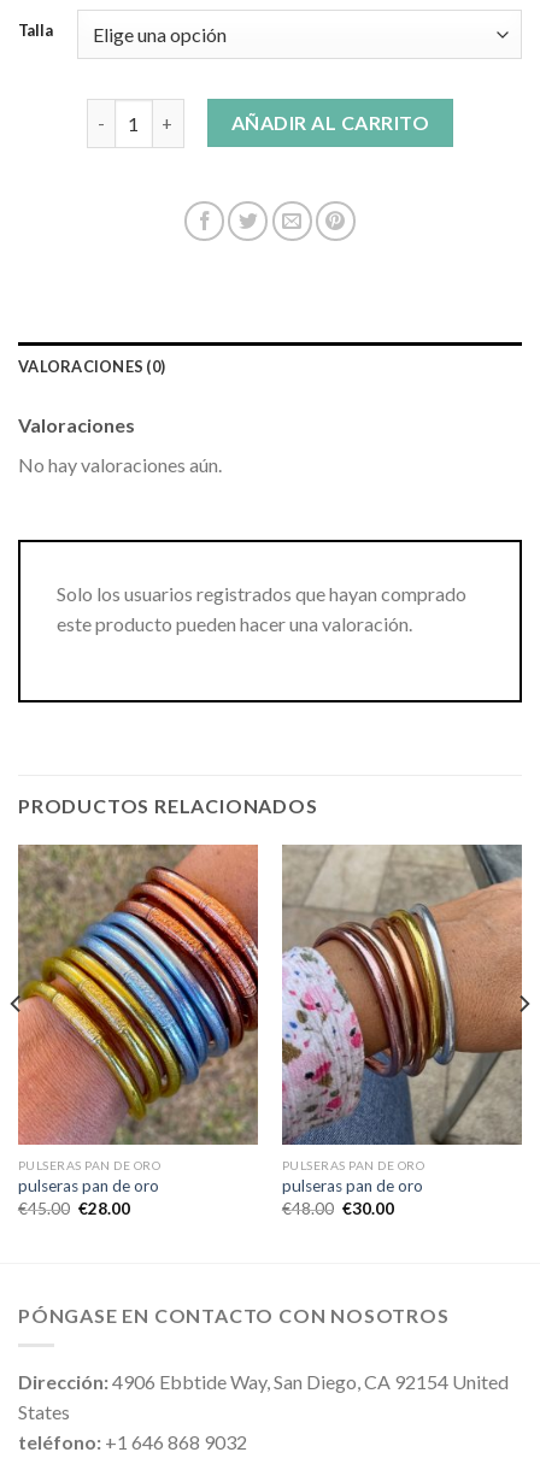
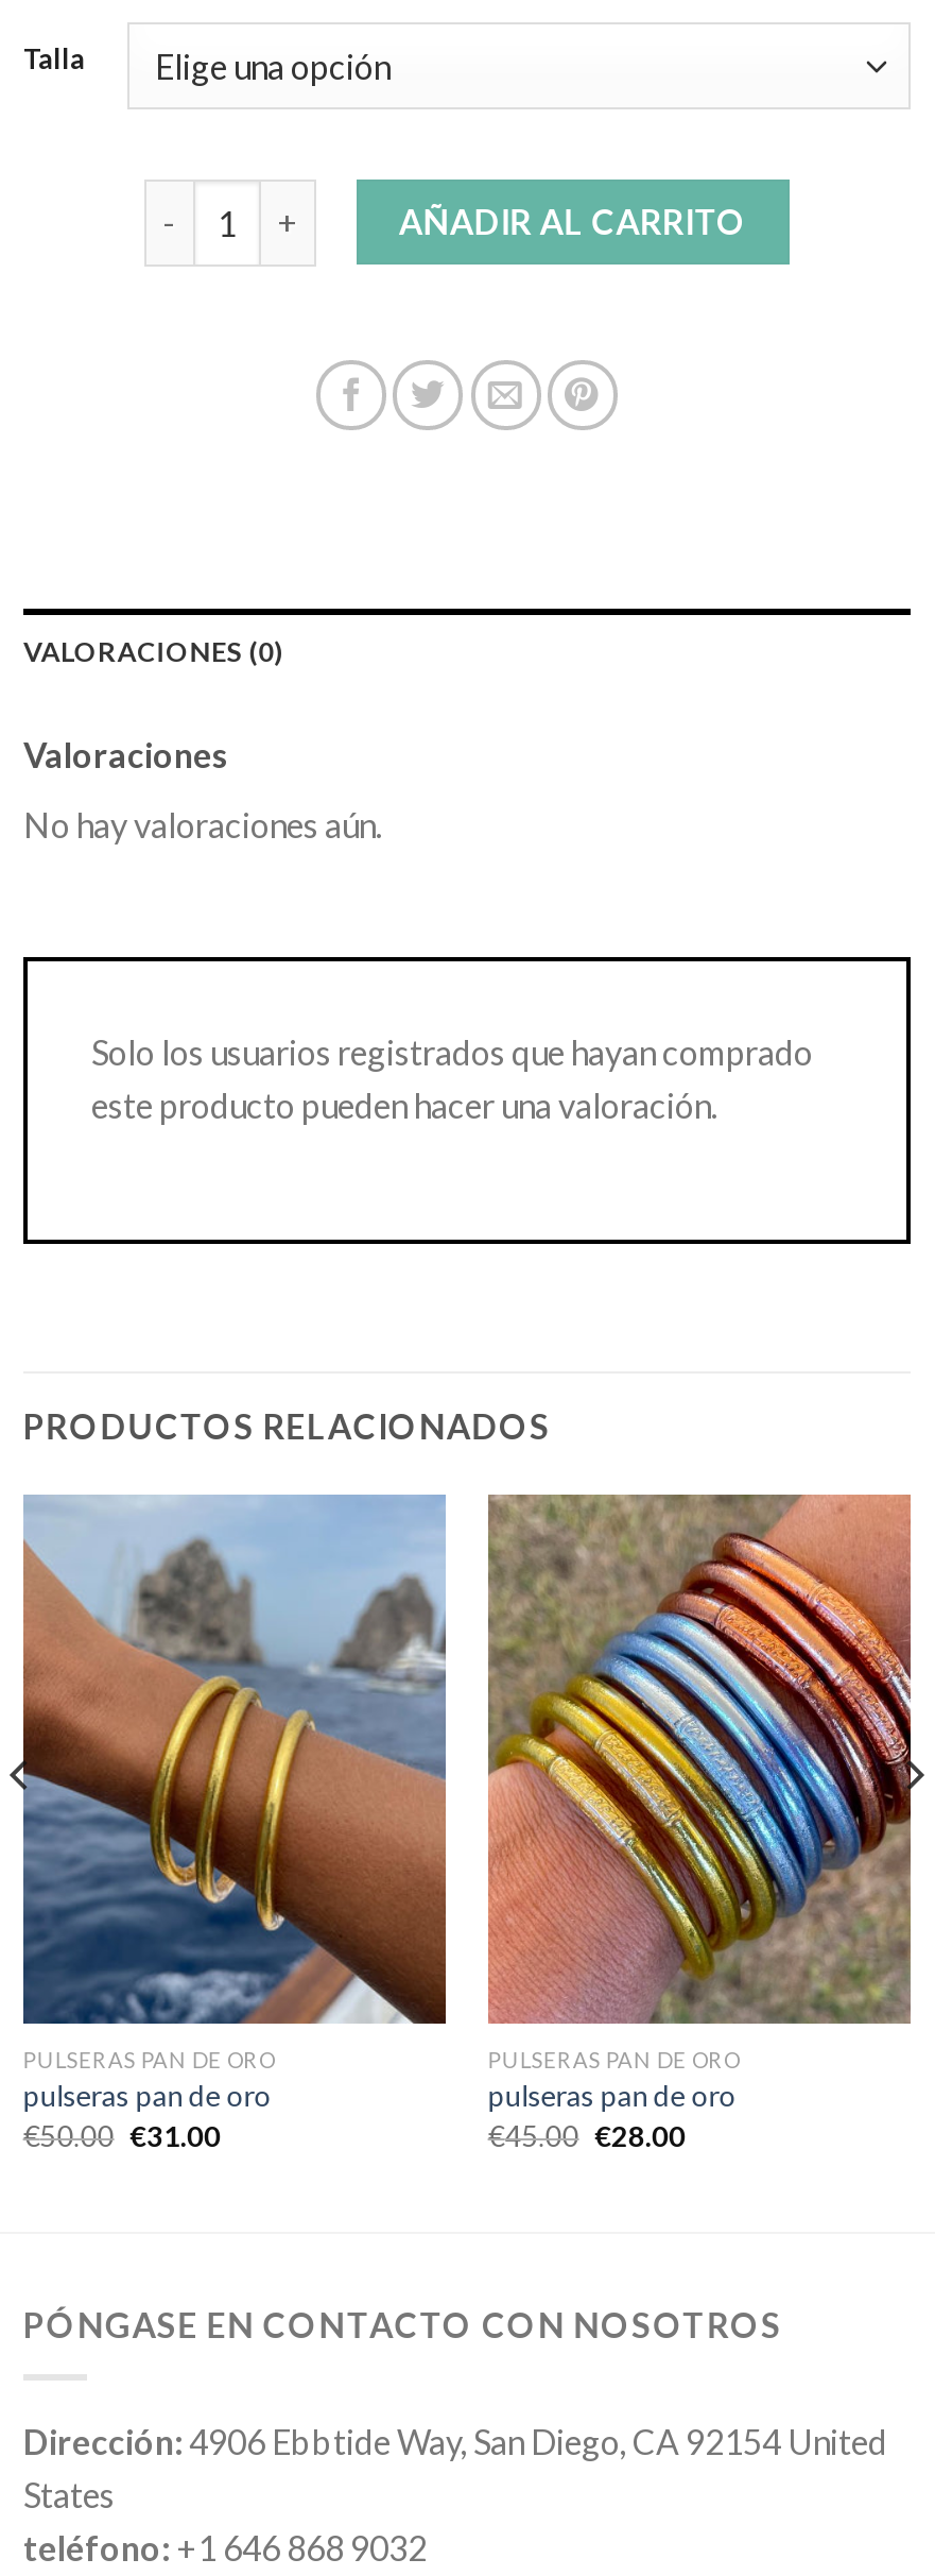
[17,843,259,1146] [image] -> [21,1492,448,2026] [image]
[281,843,523,1146] [image] -> [486,1492,913,2026] [image]
[18,1198,130,1218] €45.00 €28.00 -> [23,2118,221,2152] €50.00 €31.00
[282,1198,394,1218] €48.00 €30.00 -> [488,2118,685,2152] €45.00 €28.00

